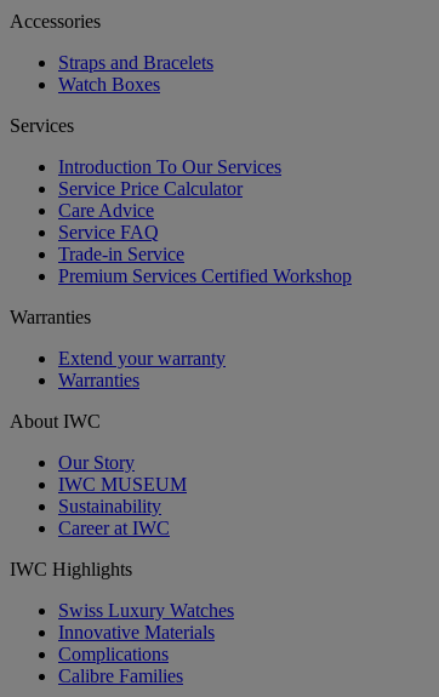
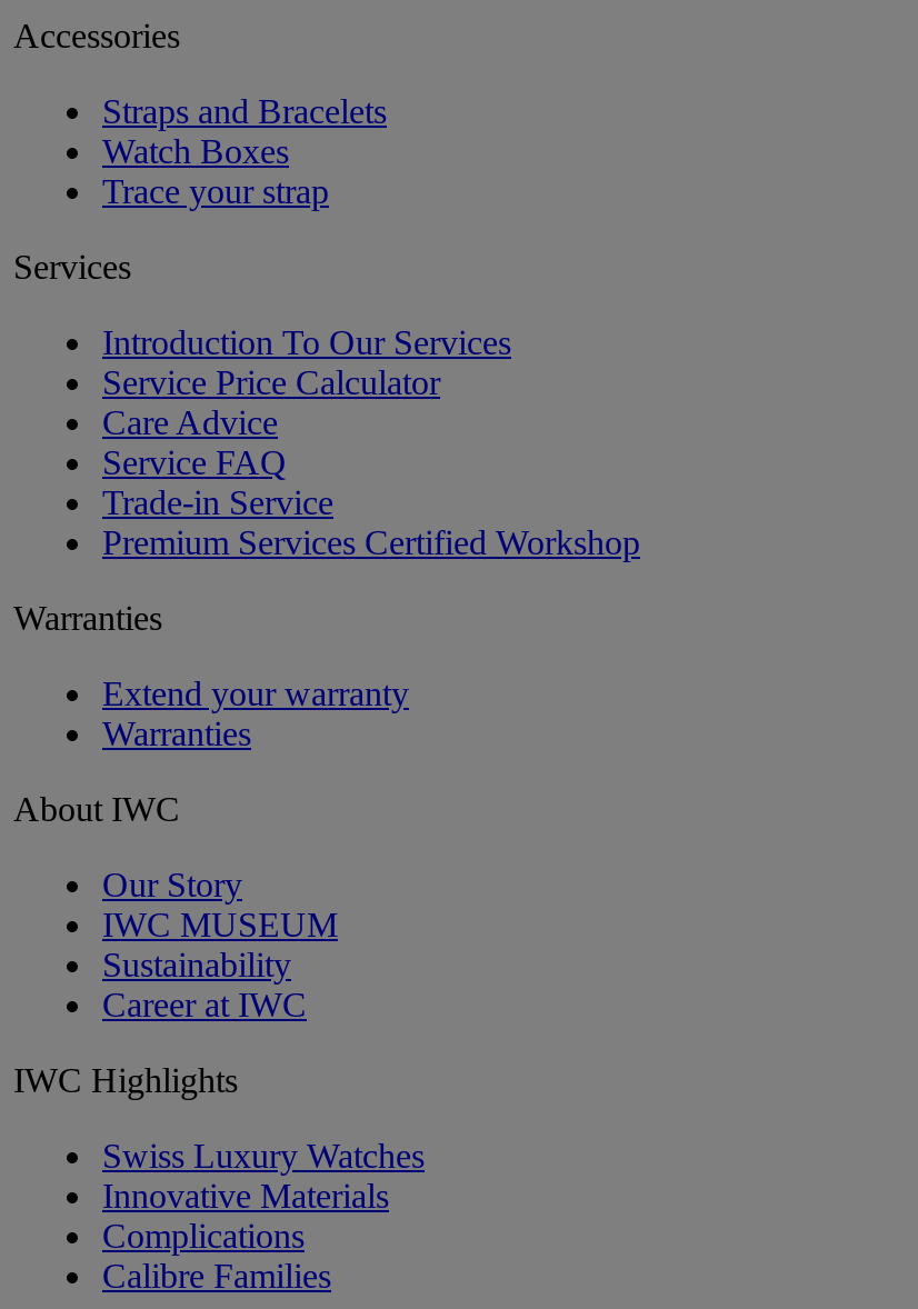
none -> [102,172,329,210] Trace your strap

